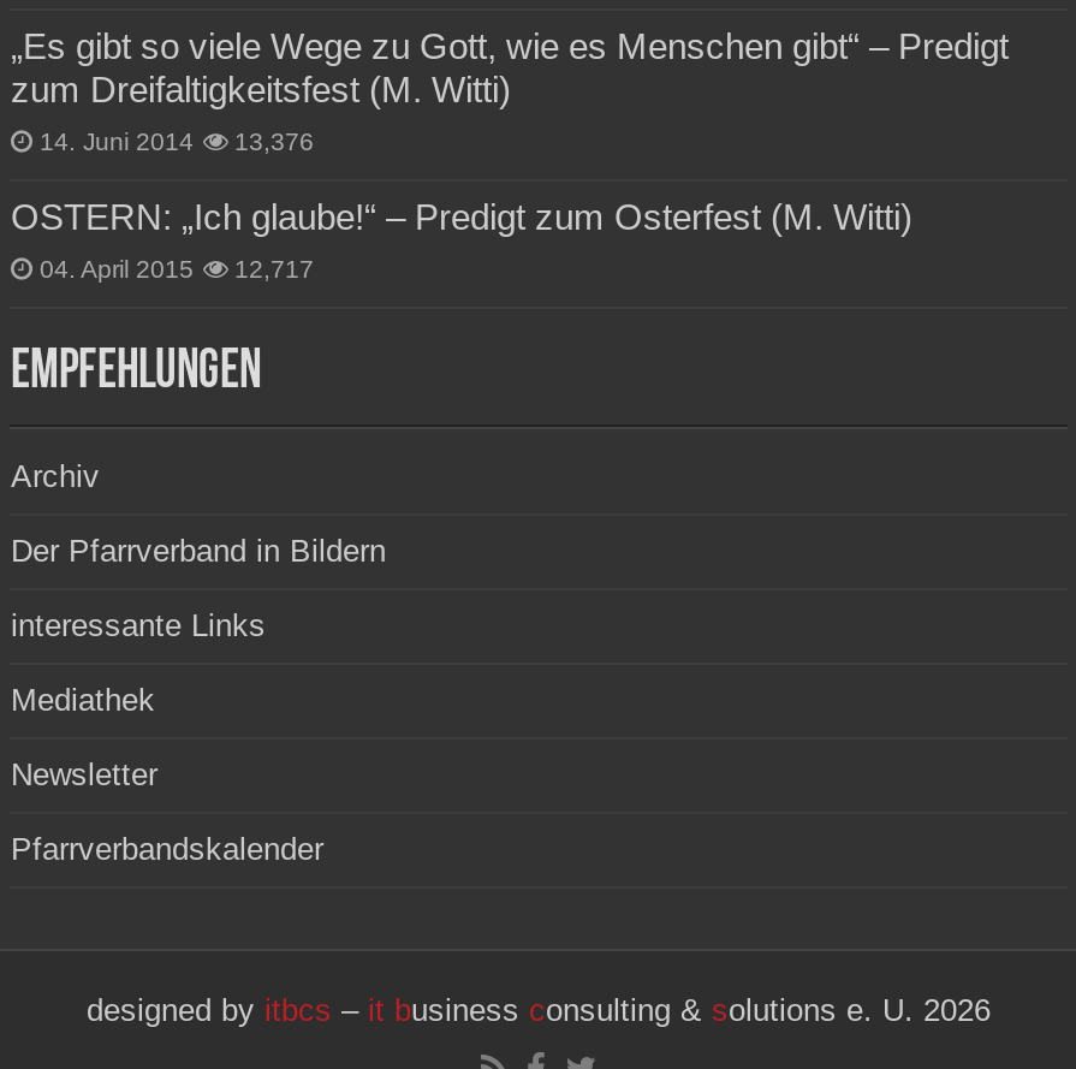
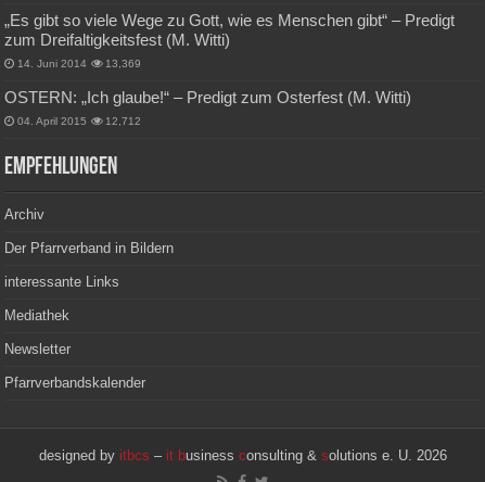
[40,129,314,155] 14. Juni 2014 13,376 -> [18,58,142,69] 14. Juni 2014 13,369
[40,256,314,283] 04. April 2015 12,717 -> [18,115,142,127] 04. April 2015 12,712

